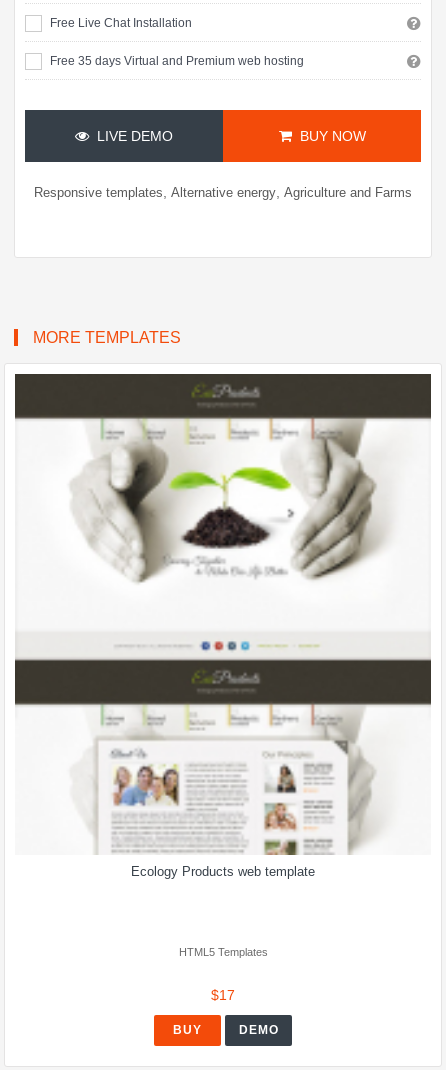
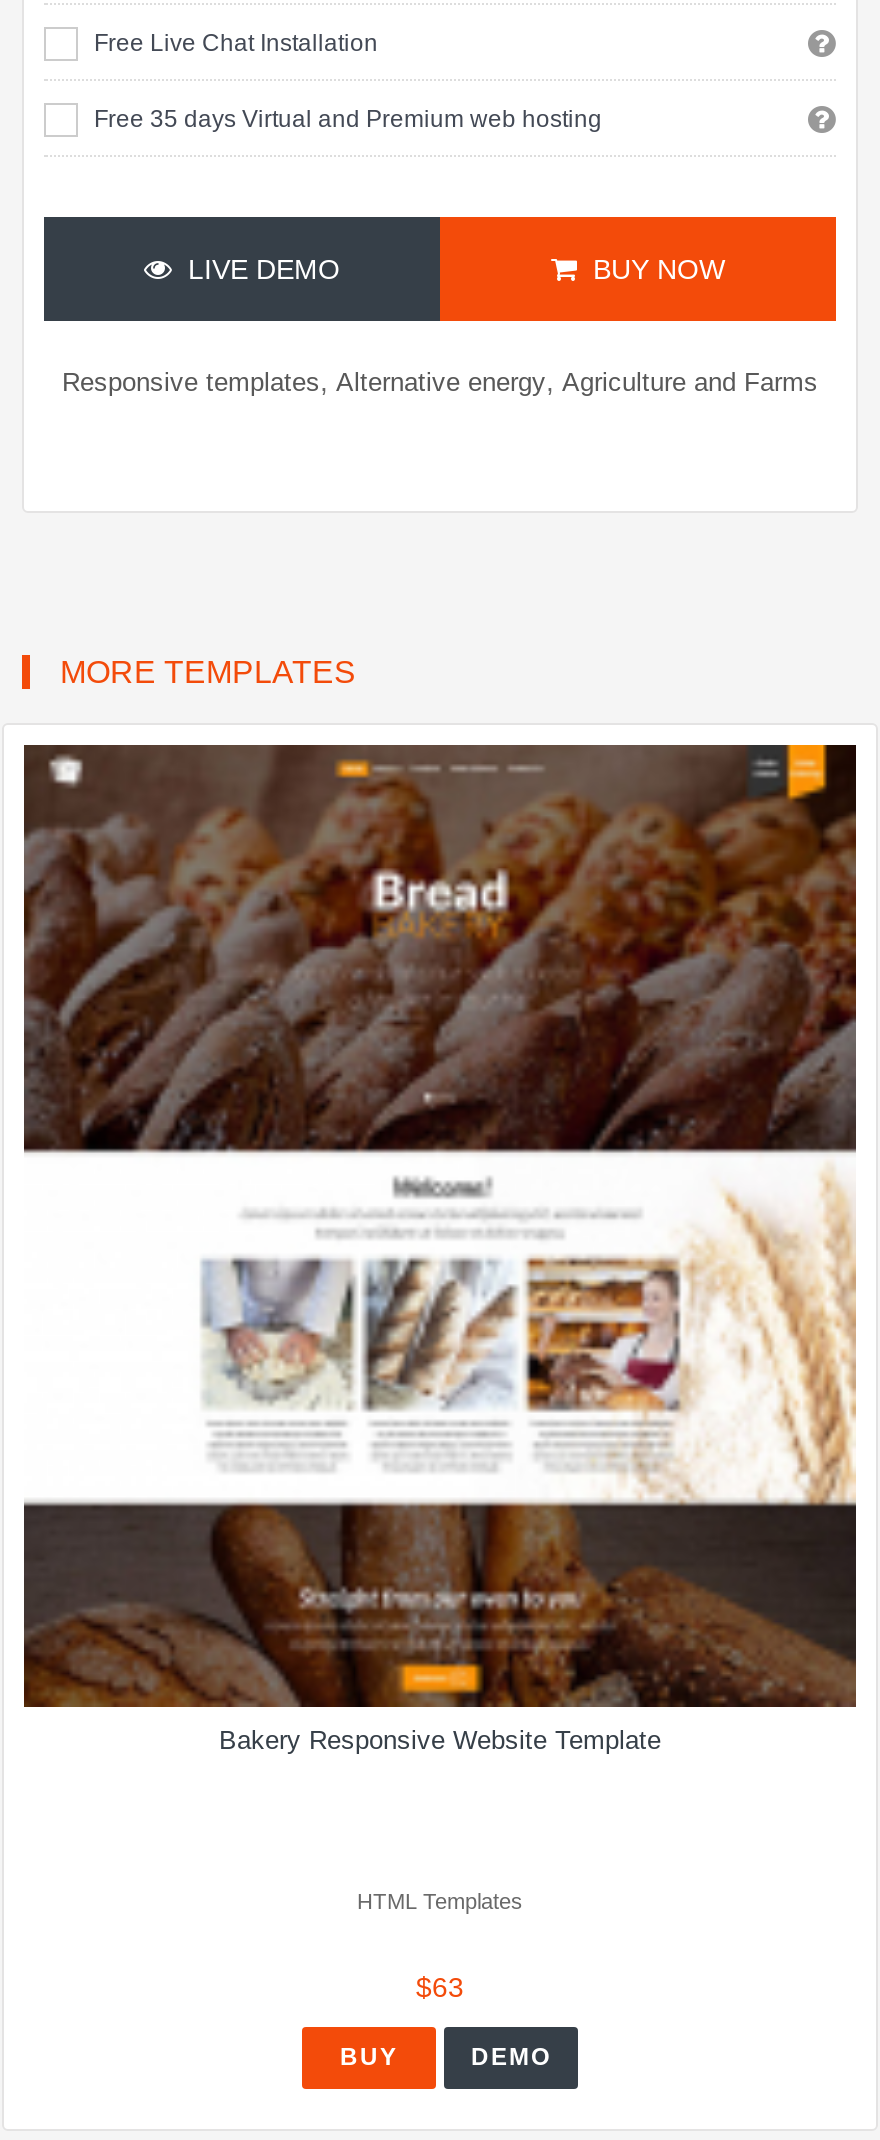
[14,373,432,879] [image] | Ecology Products web template -> [22,743,858,1754] [image] | Bakery Responsive Website Template
[178,946,267,958] HTML5 Templates -> [357,1888,523,1912] HTML Templates
[211,987,235,1003] $17 -> [416,1970,464,2002] $63

